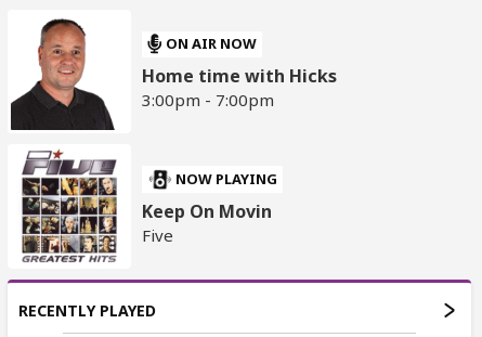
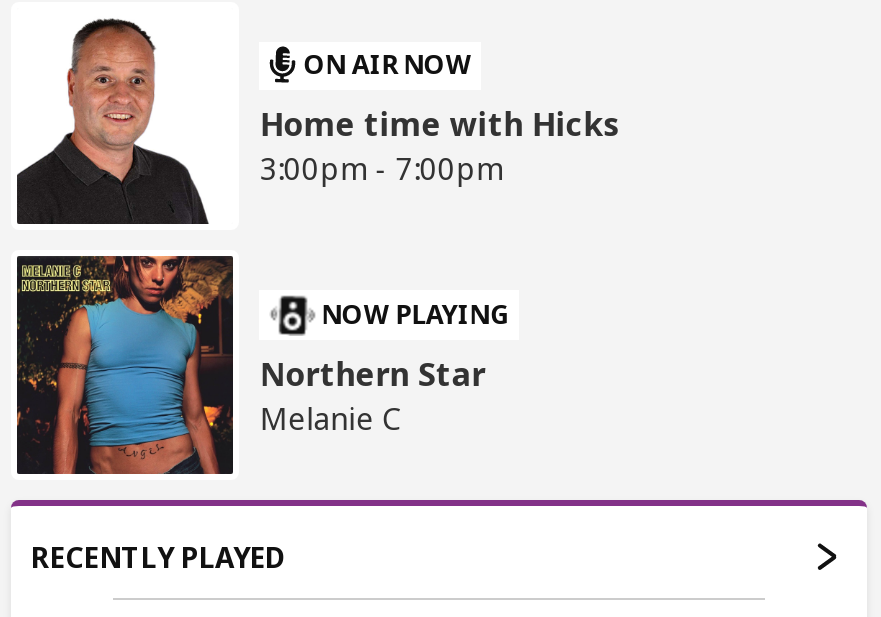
[11,147,272,265] [image] | Keep On Movin | Five -> [15,254,486,476] [image] | Northern Star | Melanie C

